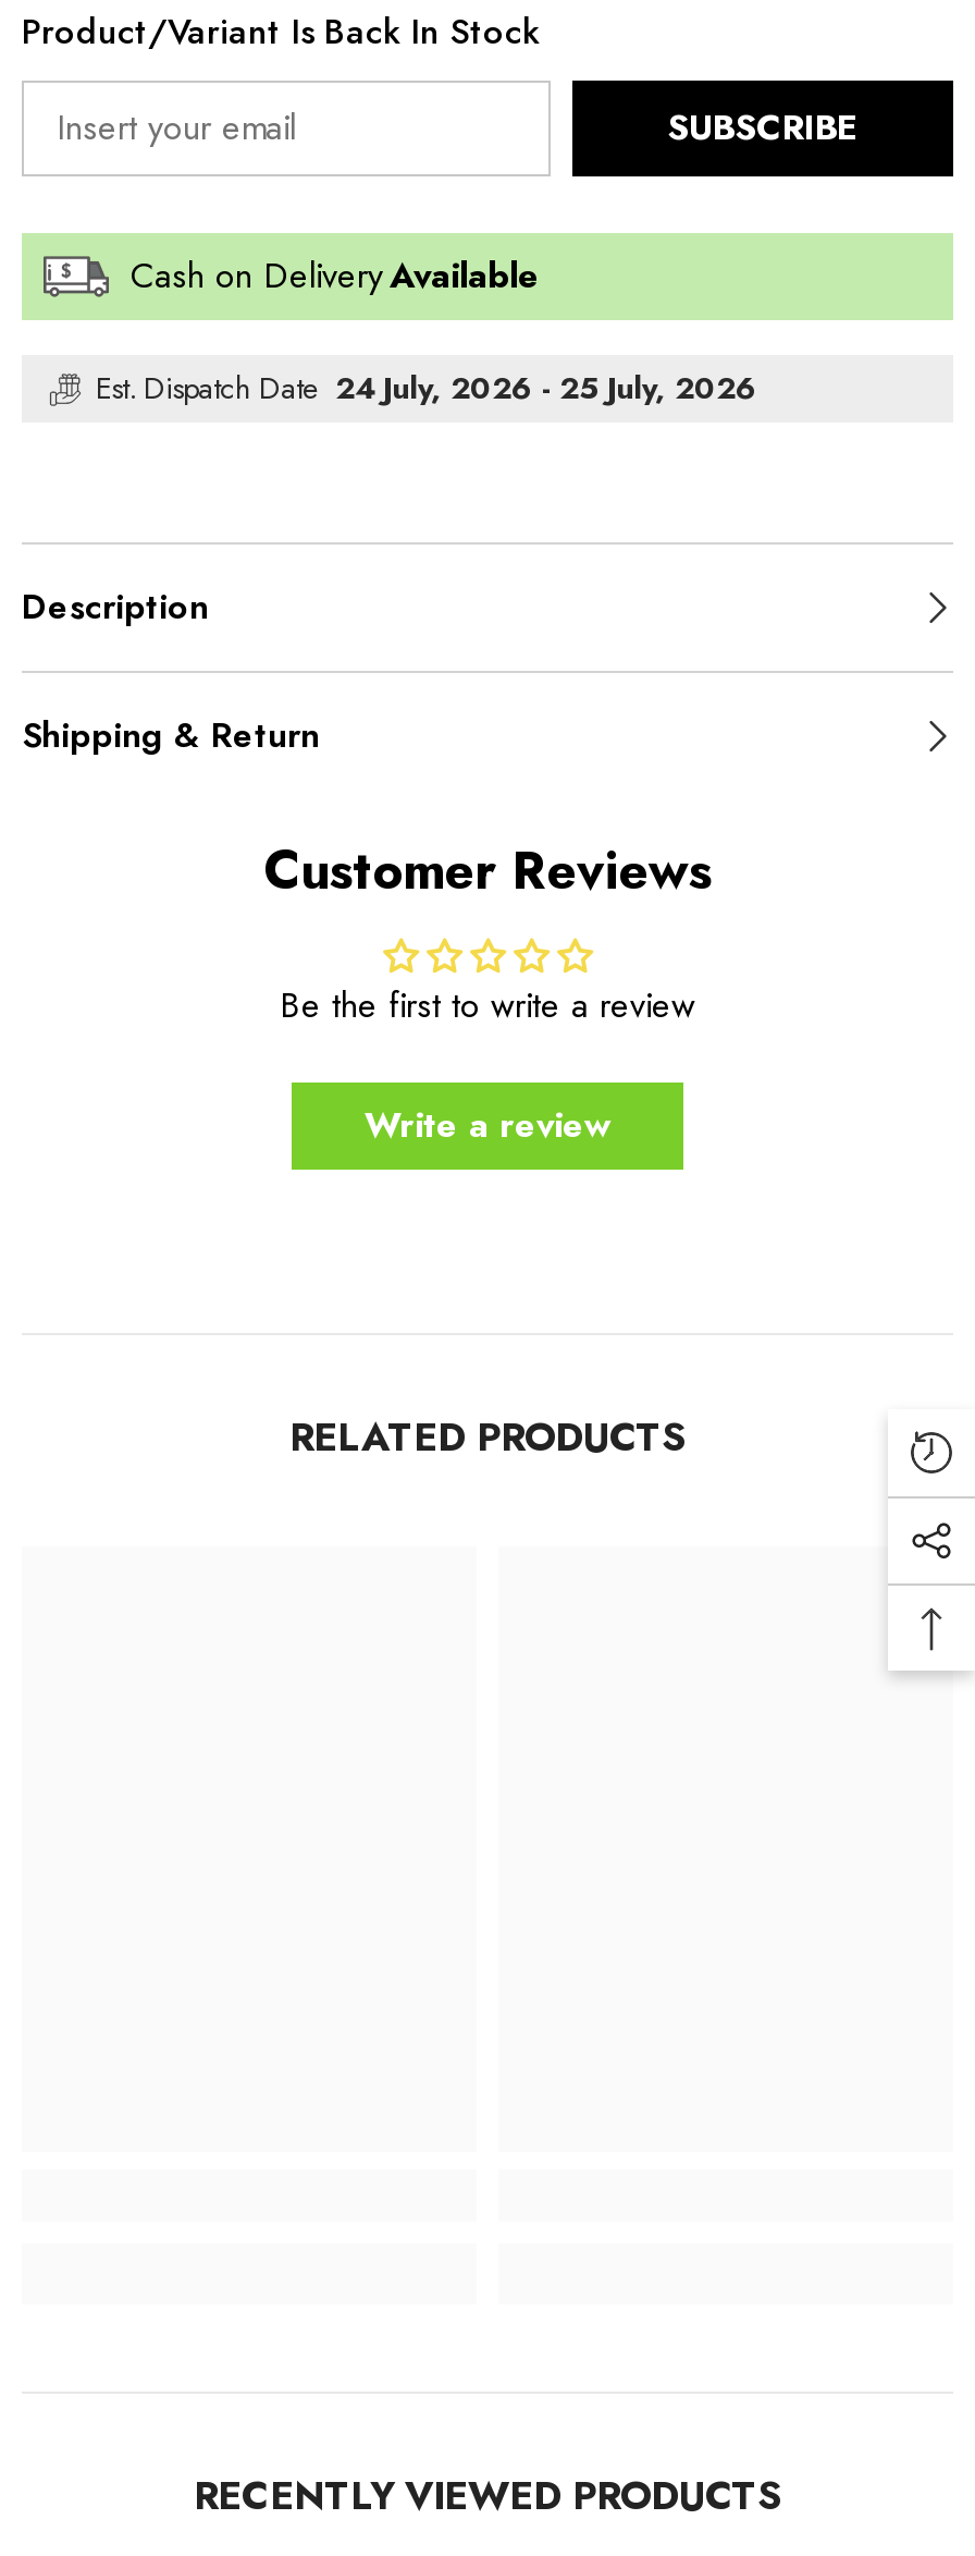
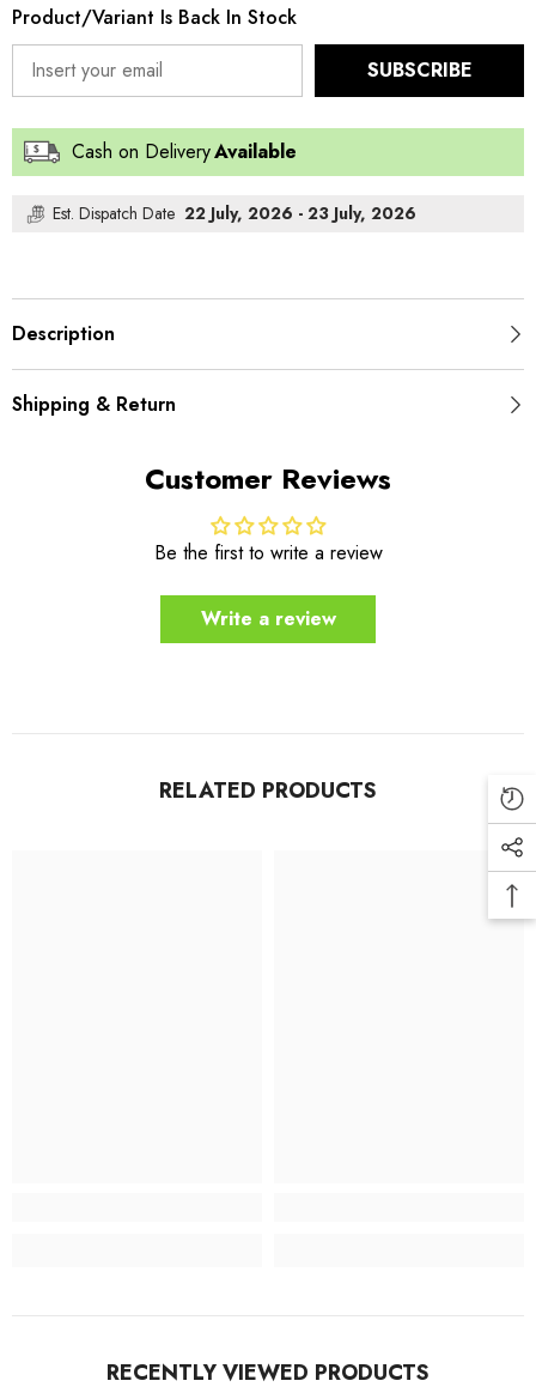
[87,366,757,410] Est. Dispatch Date 24 July, 2026 - 25 July, 2026 -> [48,201,416,225] Est. Dispatch Date 22 July, 2026 - 23 July, 2026

